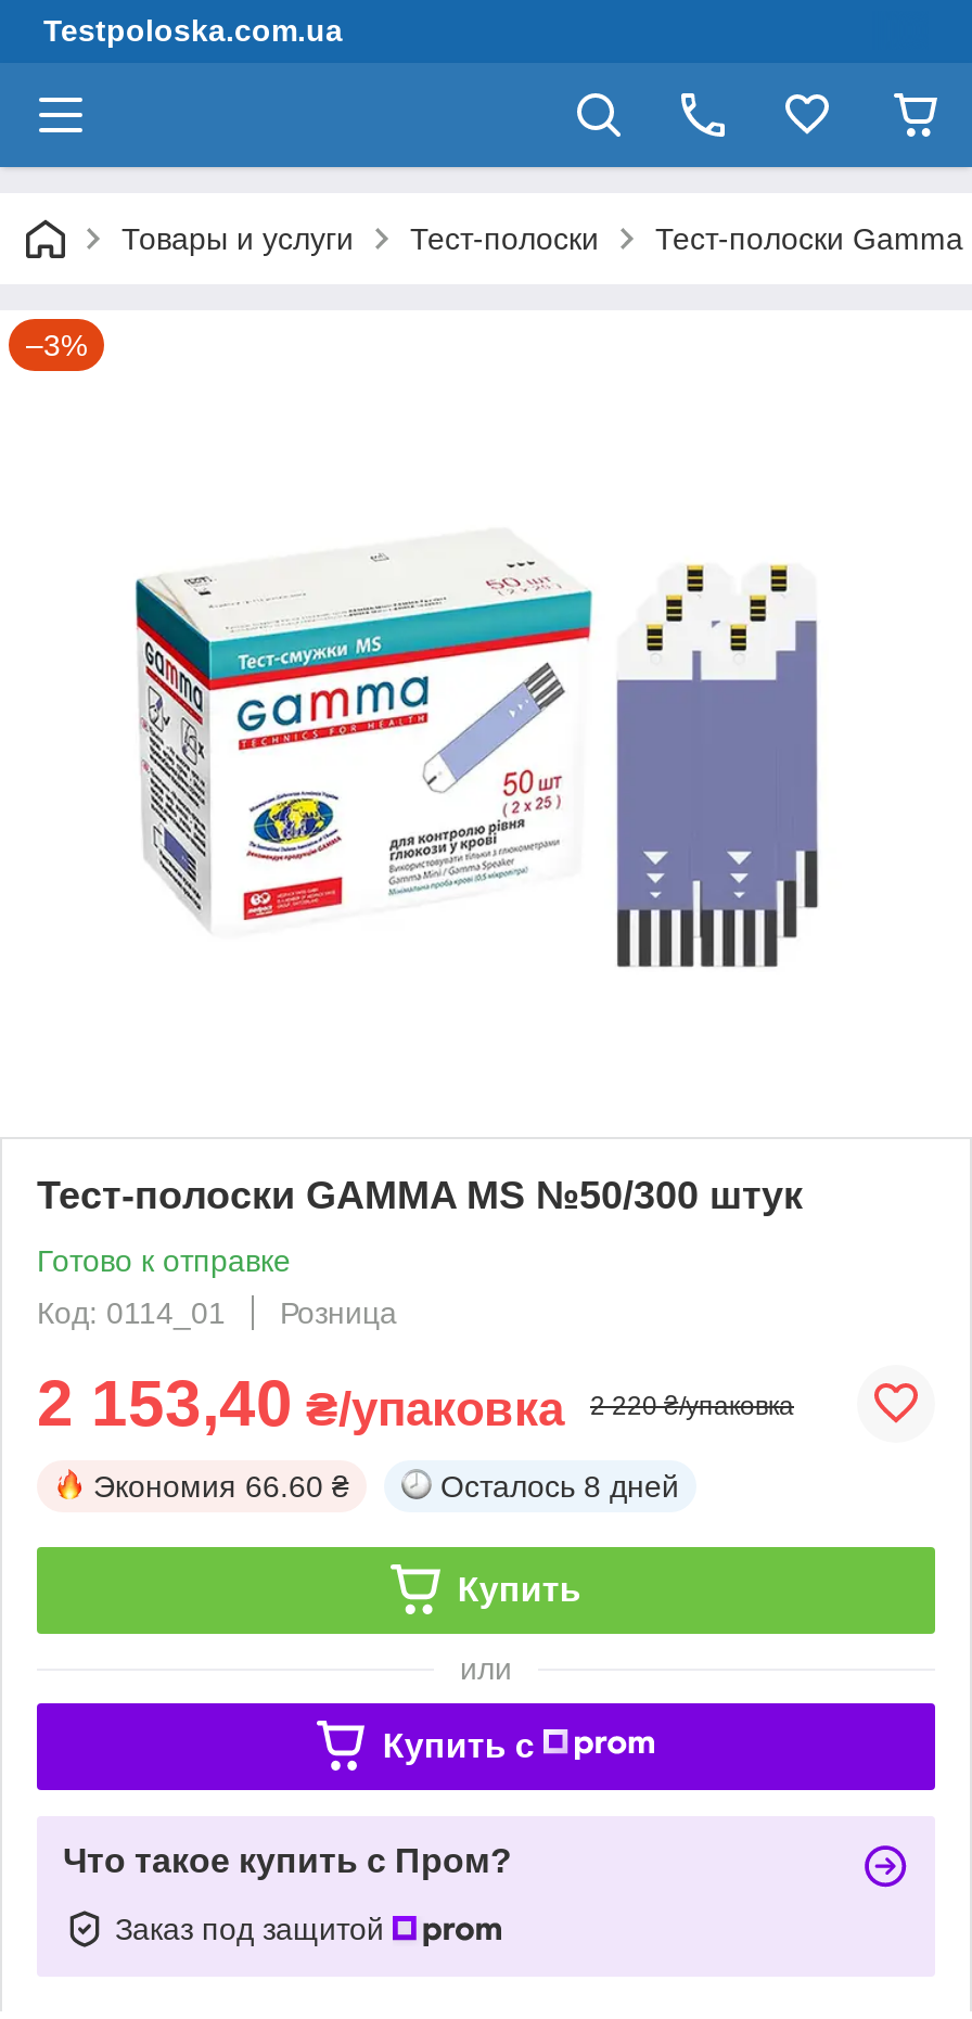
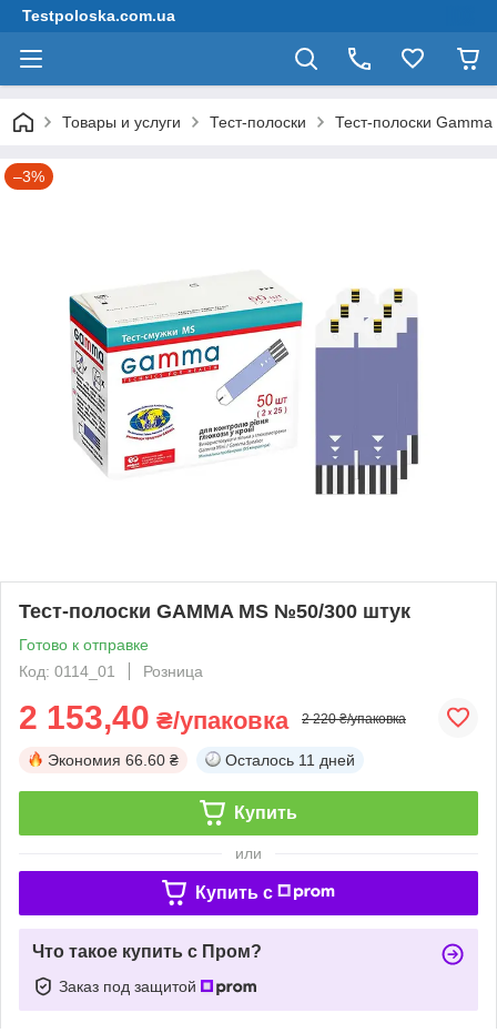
[440,1469,679,1503] Осталось 8 дней -> [225,751,355,769] Осталось 11 дней

